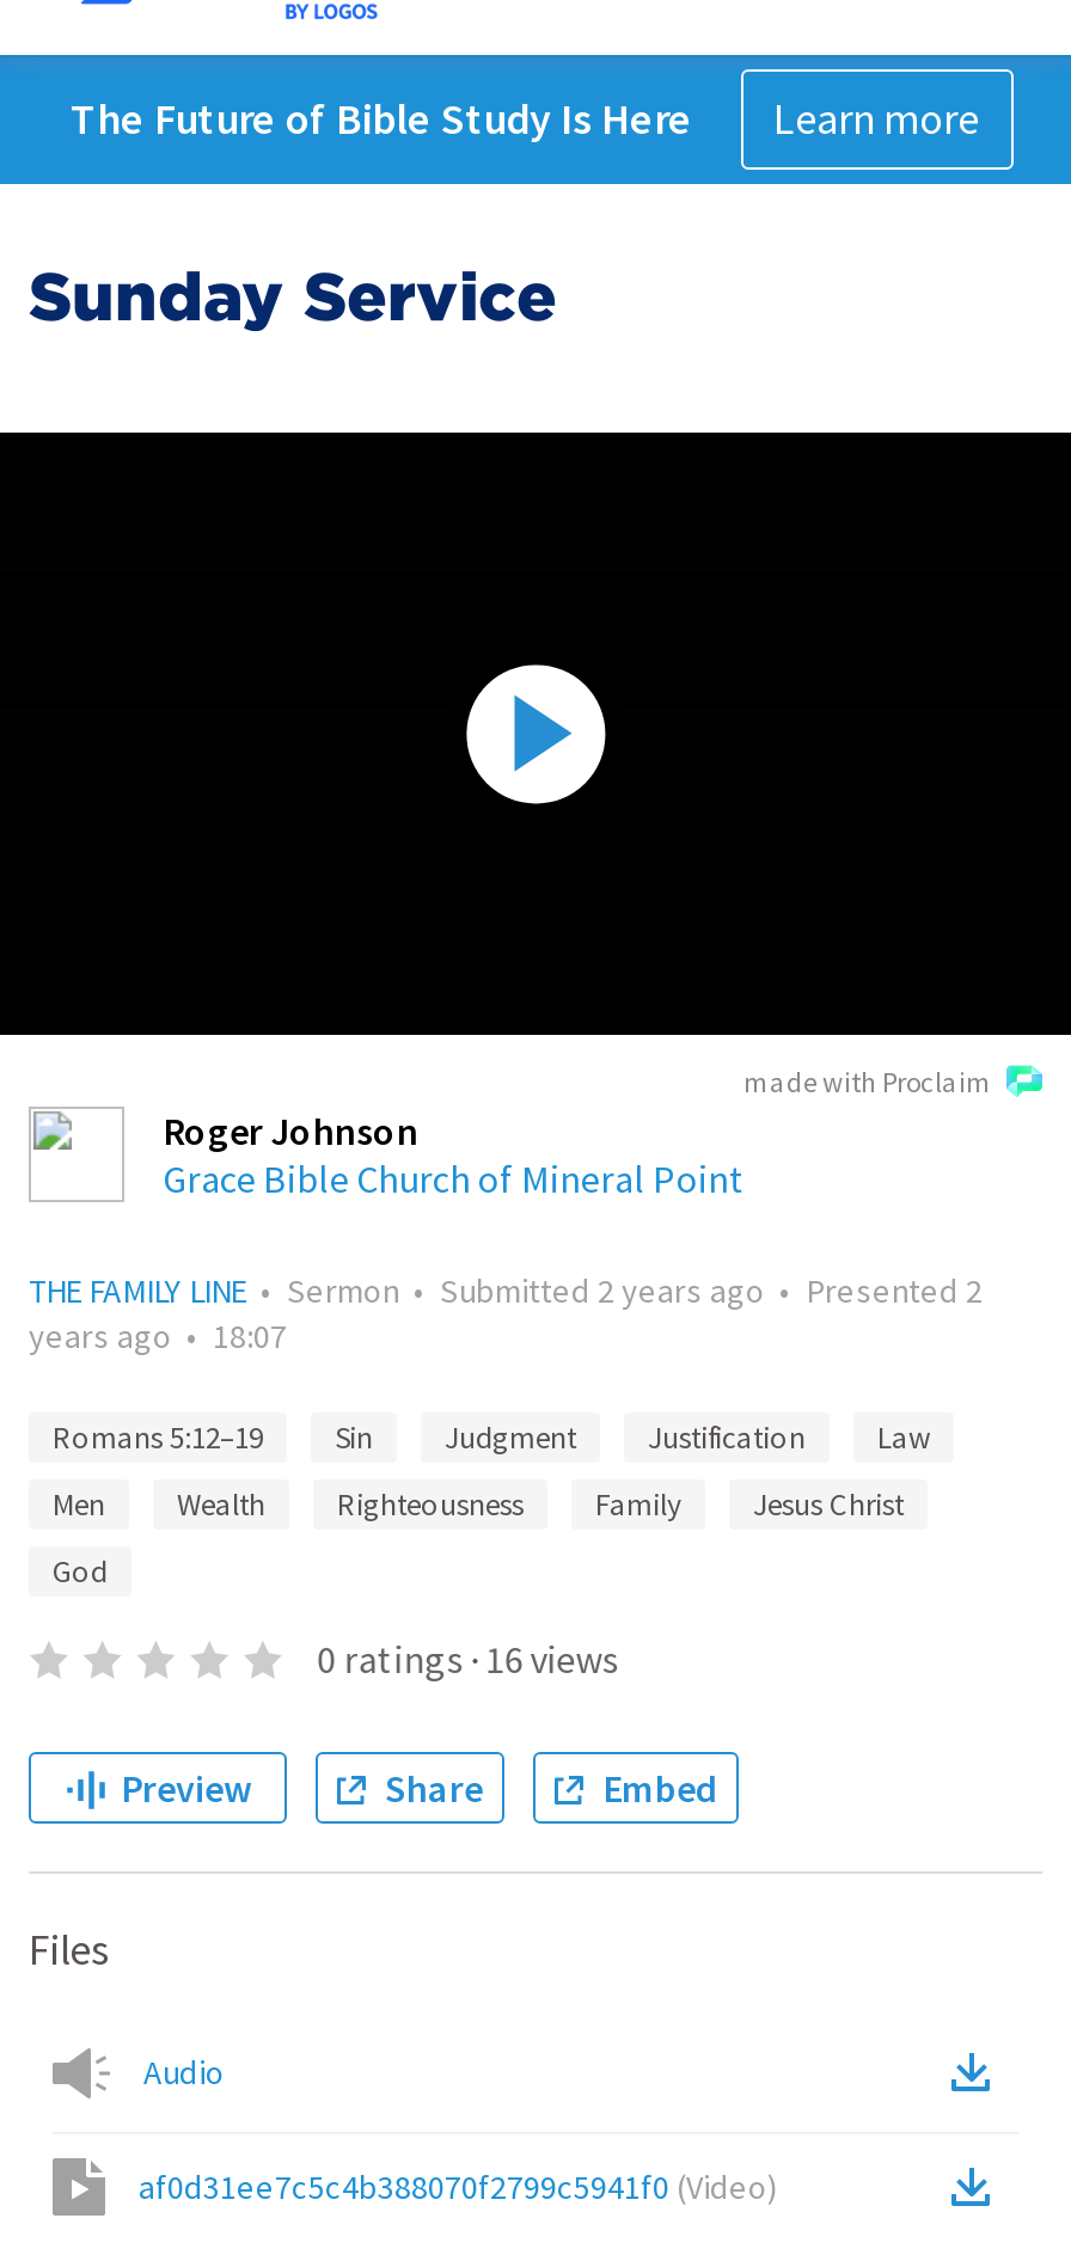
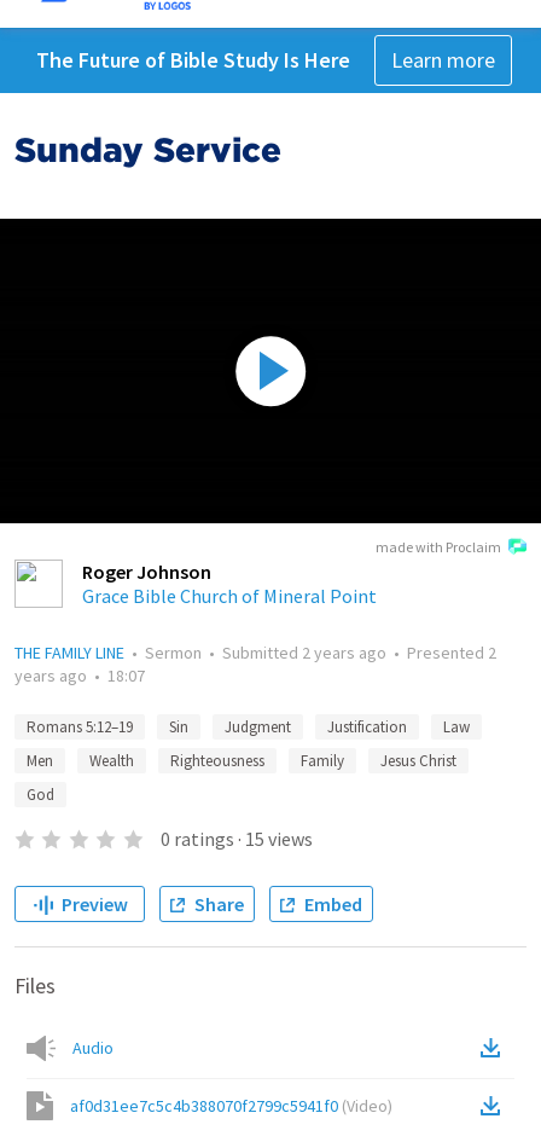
[317,1635,618,1683] 0 ratings · 16 views -> [160,827,312,851] 0 ratings · 15 views

